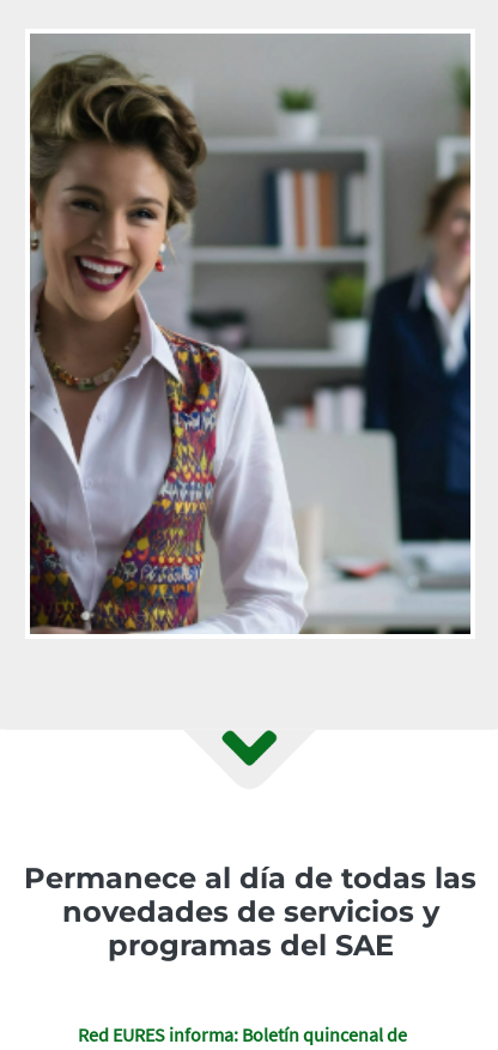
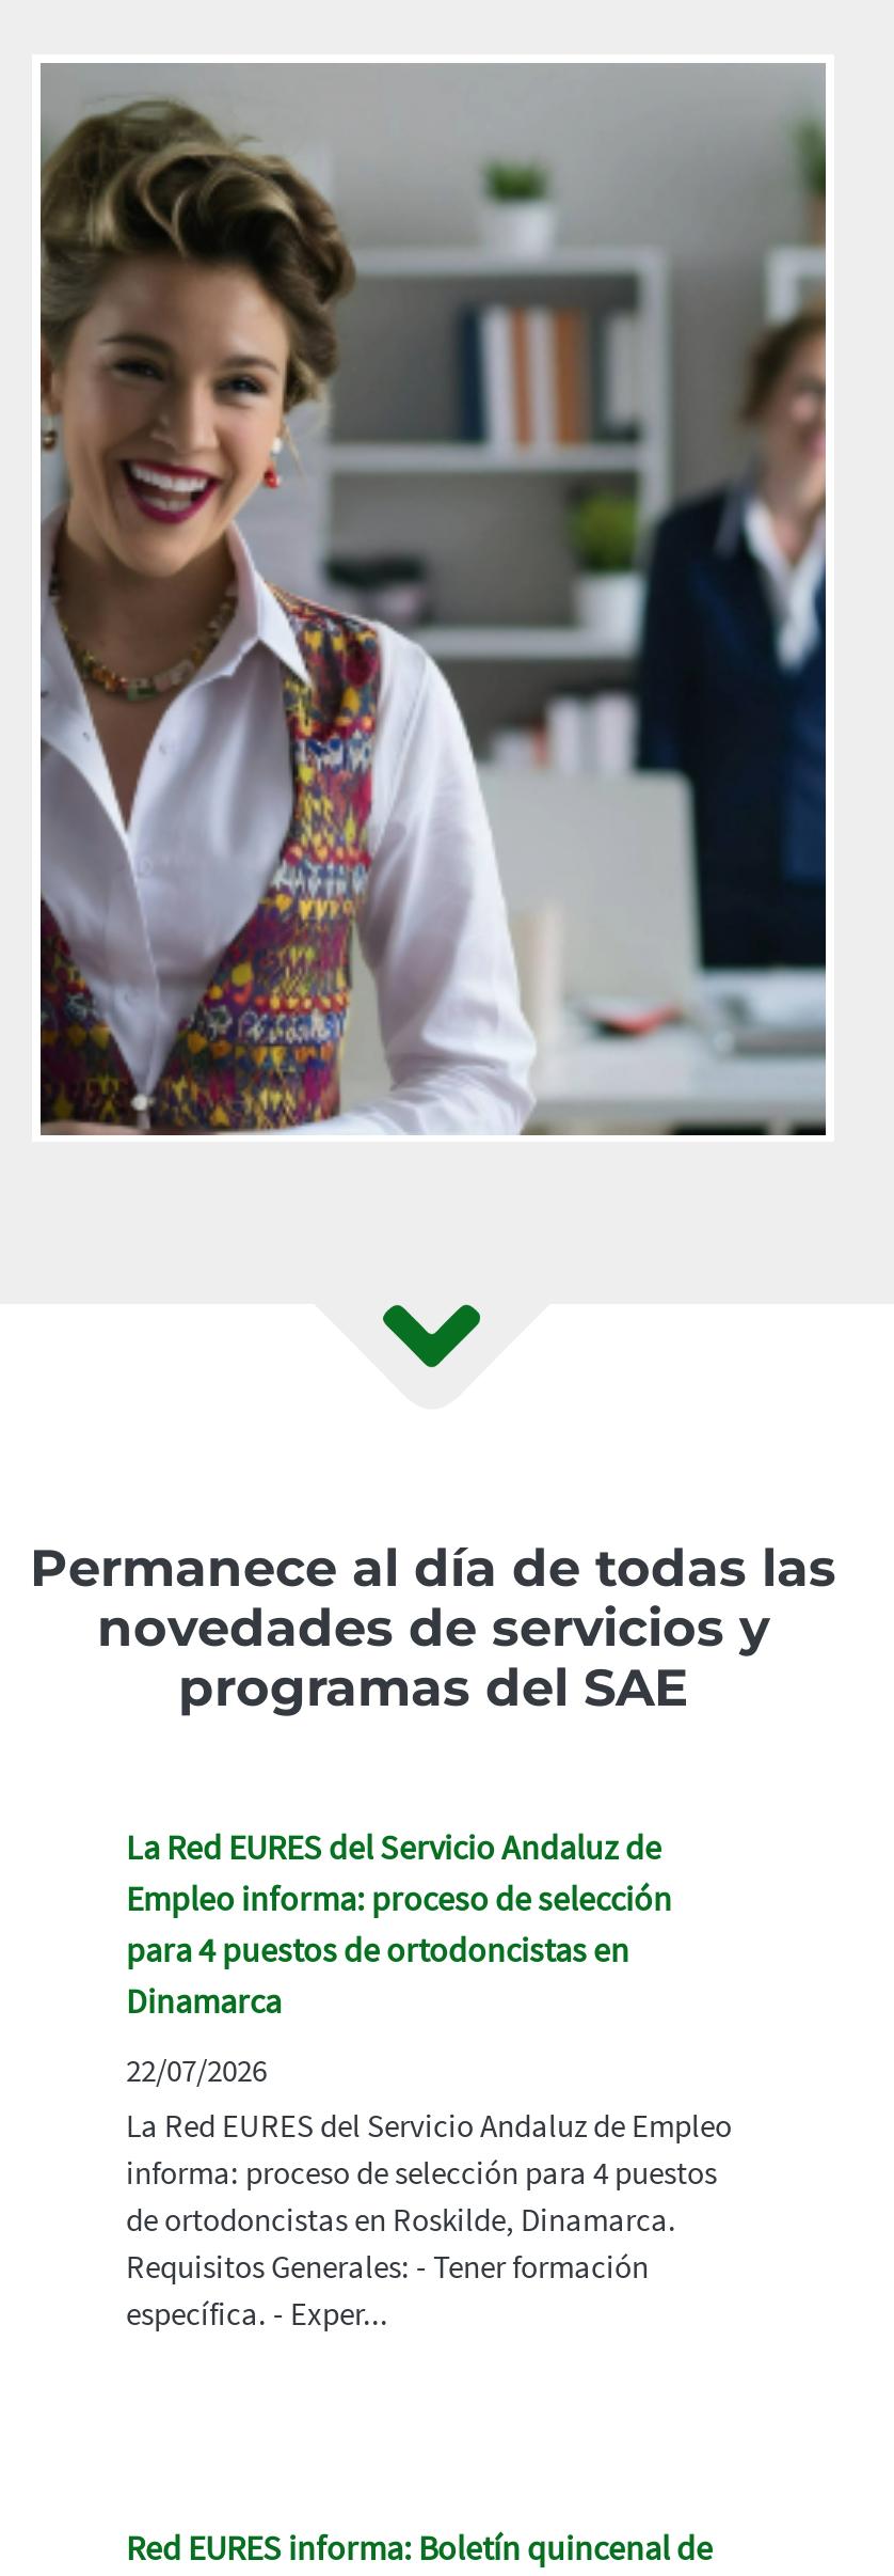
none -> [126,1825,732,2334] La Red EURES del Servicio Andaluz de | Empleo informa: proceso de selección | para 4 puestos de ortodoncistas en | Dinamarca | 22/07/2026 | La Red EURES del Servicio Andaluz de Empleo | informa: proceso de selección para 4 puestos | de ortodoncistas en Roskilde, Dinamarca. | Requisitos Generales: - Tener formación | específica. - Exper...

